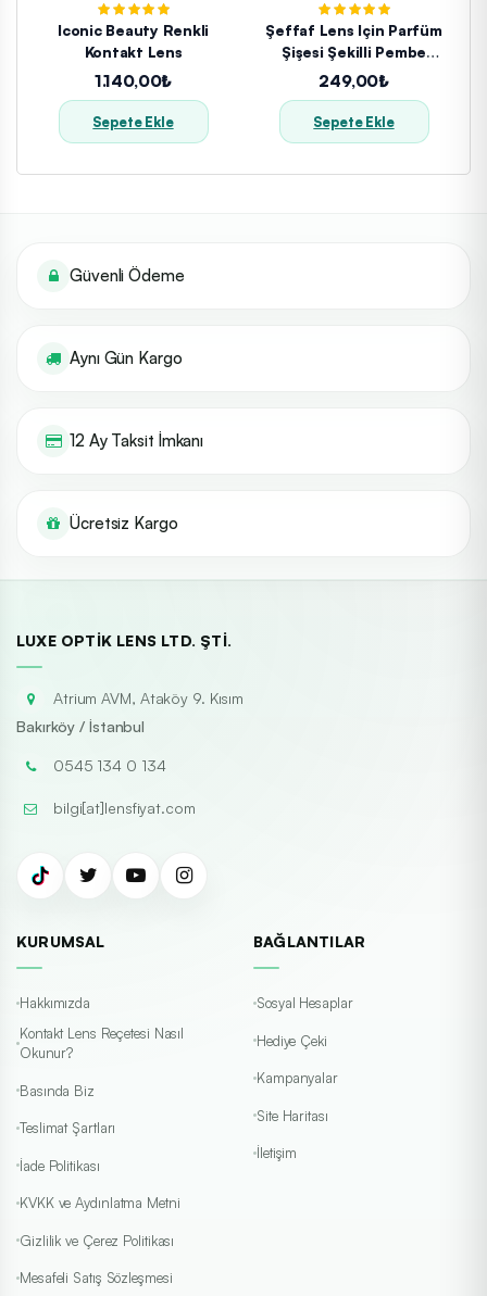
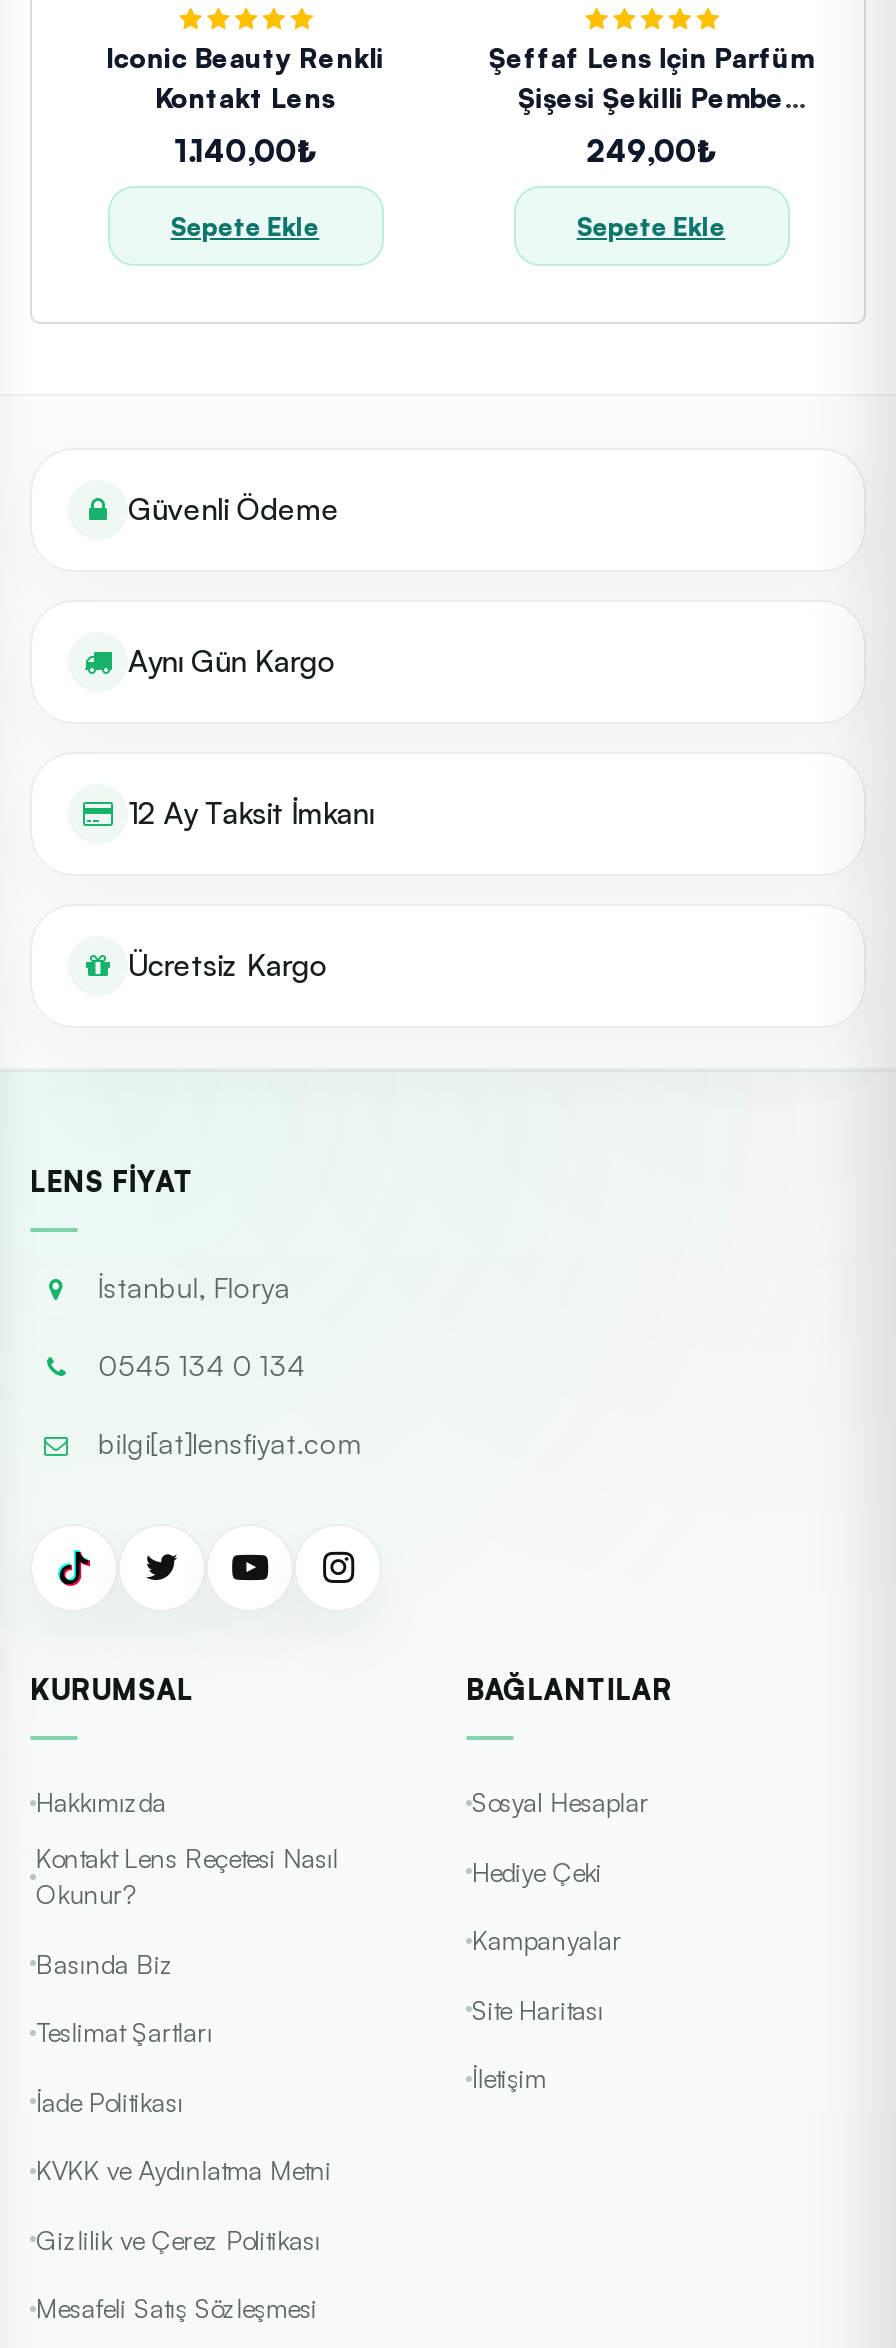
[16,631,244,735] LUXE OPTIK LENS LTD. ŞTI. | Atrium AVM, Ataköy 9. Kısım | Bakırköy / İstanbul -> [30,1163,291,1303] LENS FIYAT | İstanbul, Florya

